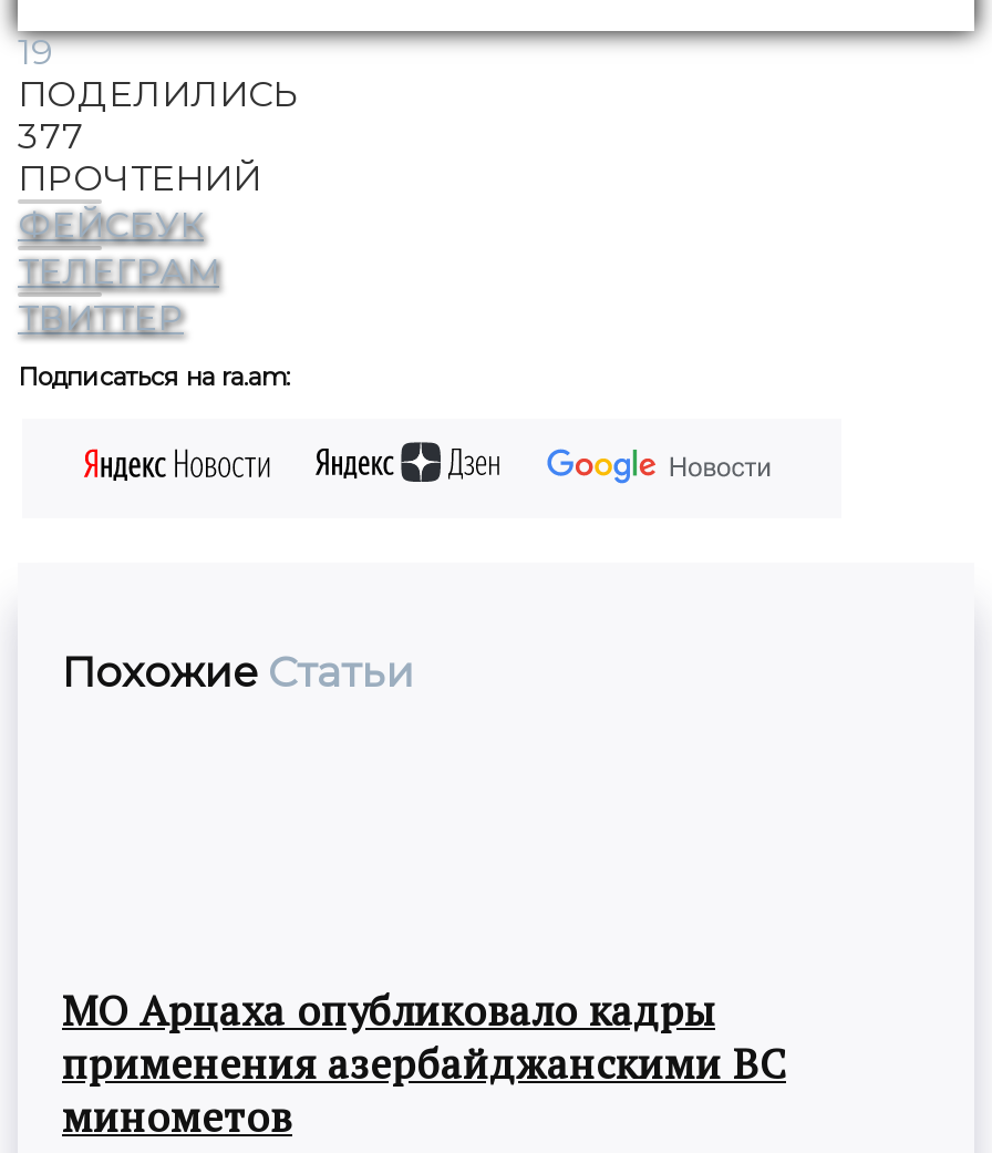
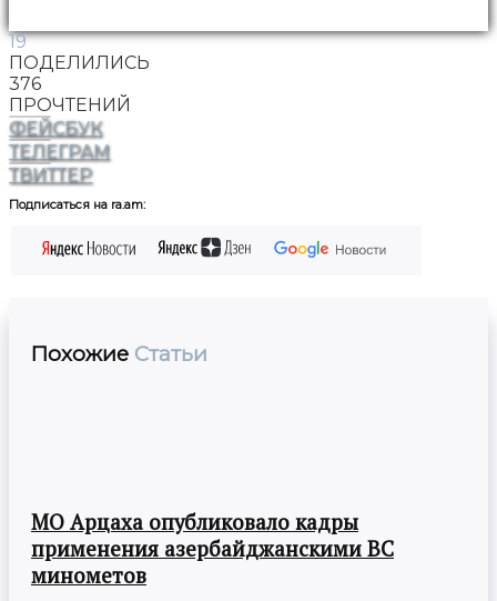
[18,114,84,156] 377 -> [9,73,41,94] 376

